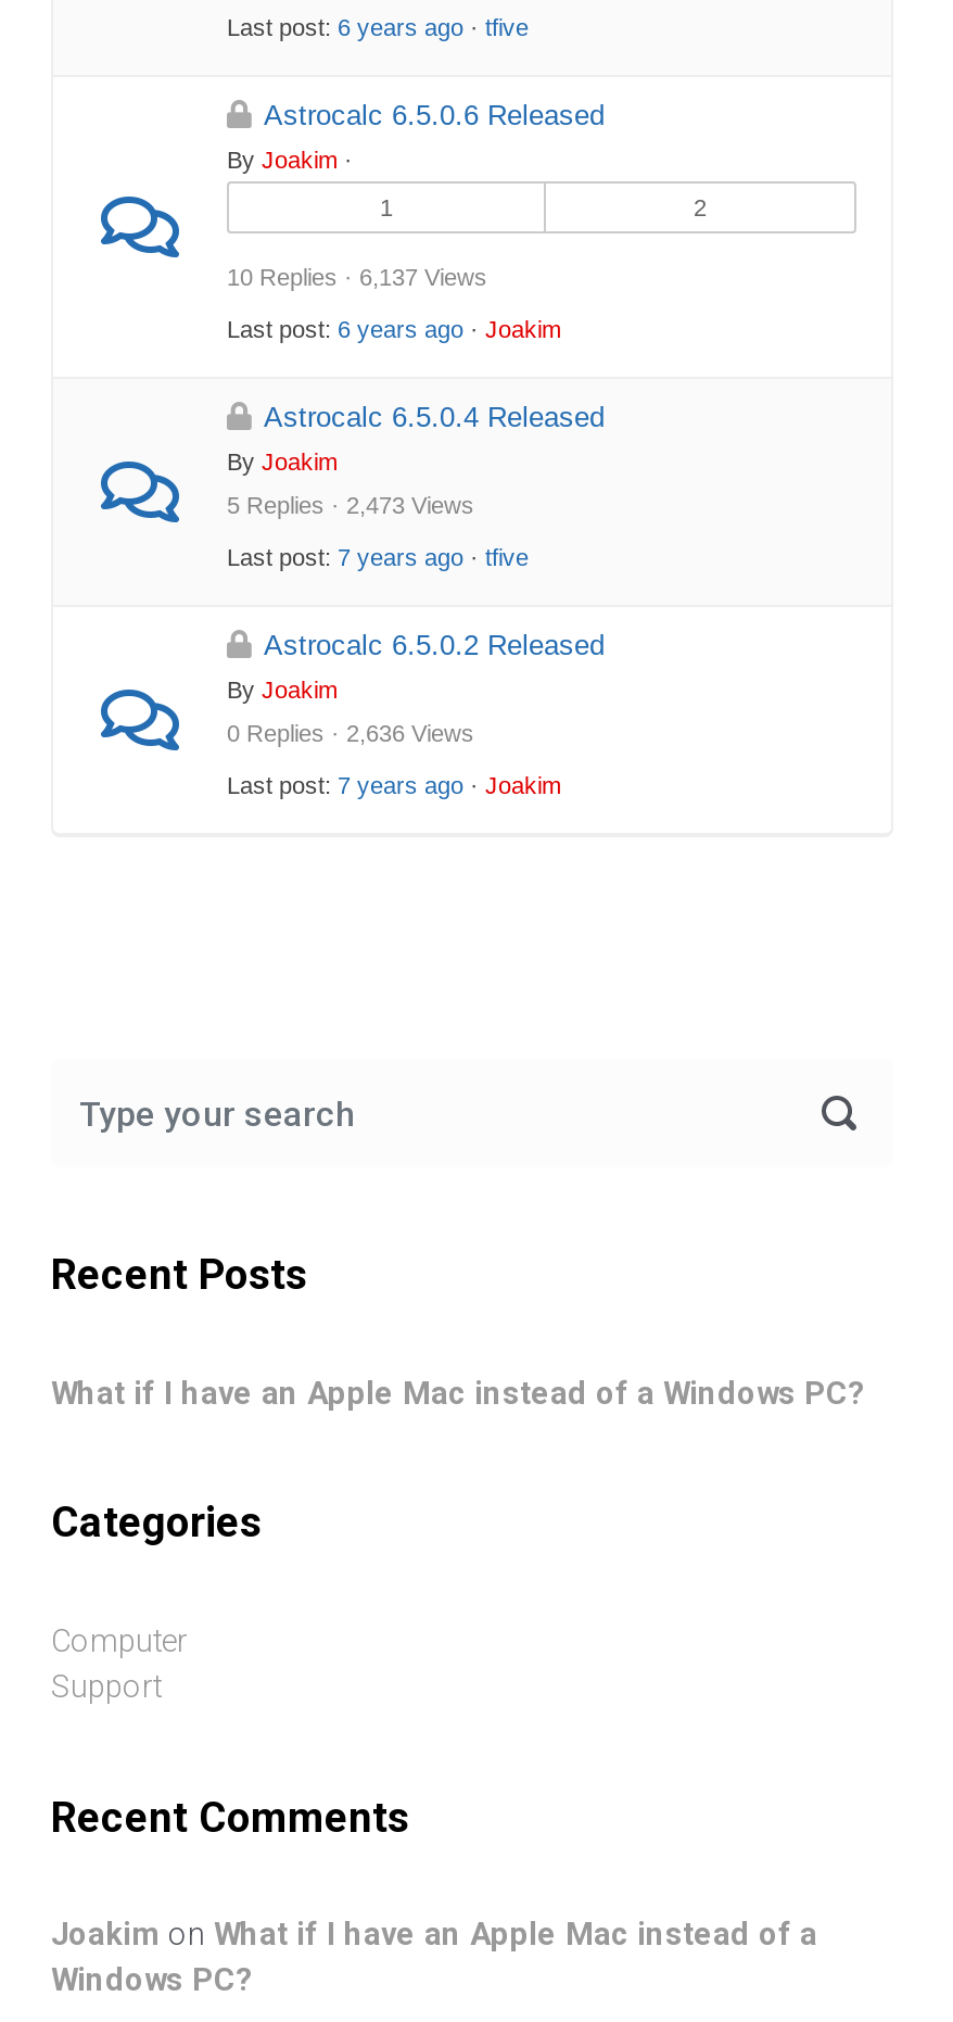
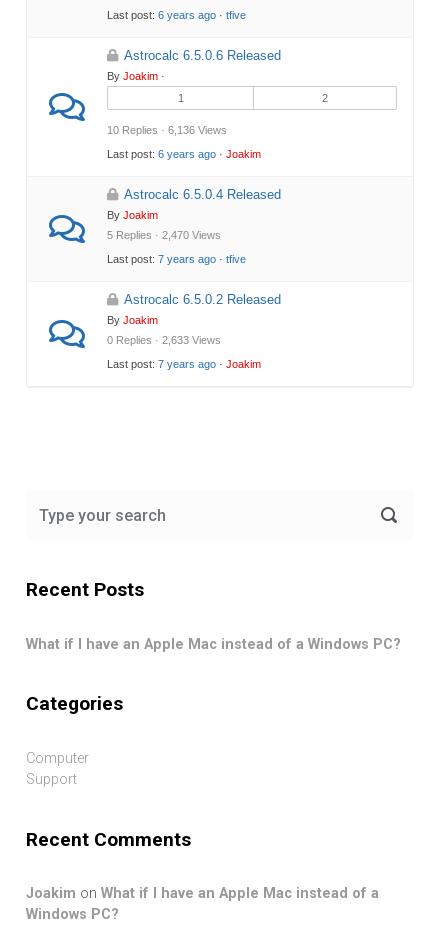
[227,265,487,291] 10 Replies · 6,137 Views -> [107,124,227,136] 10 Replies · 6,136 Views
[227,493,474,519] 5 Replies · 2,473 Views -> [107,229,221,241] 5 Replies · 2,470 Views
[227,721,474,747] 0 Replies · 2,636 Views -> [107,334,221,346] 0 Replies · 2,633 Views

